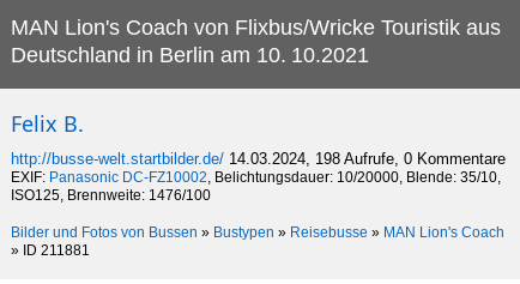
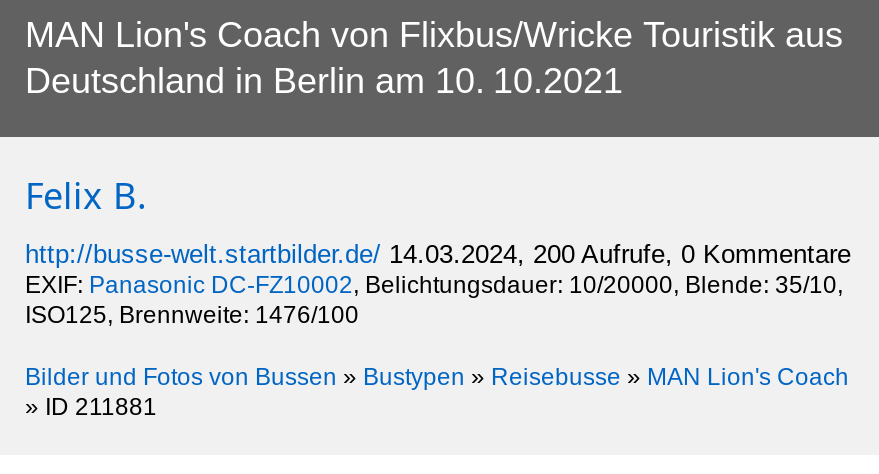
[11,150,506,168] http://busse-welt.startbilder.de/ 14.03.2024, 198 Aufrufe, 0 Kommentare -> [25,239,851,269] http://busse-welt.startbilder.de/ 14.03.2024, 200 Aufrufe, 0 Kommentare

